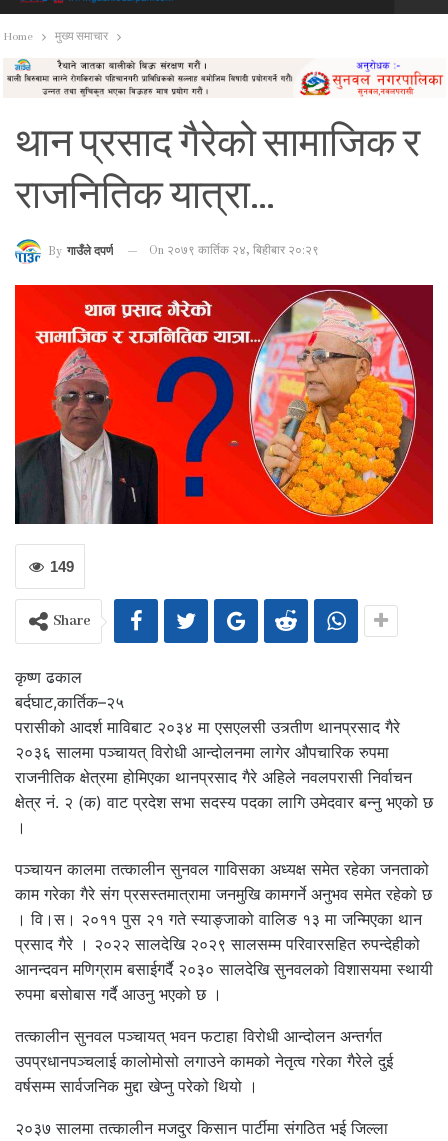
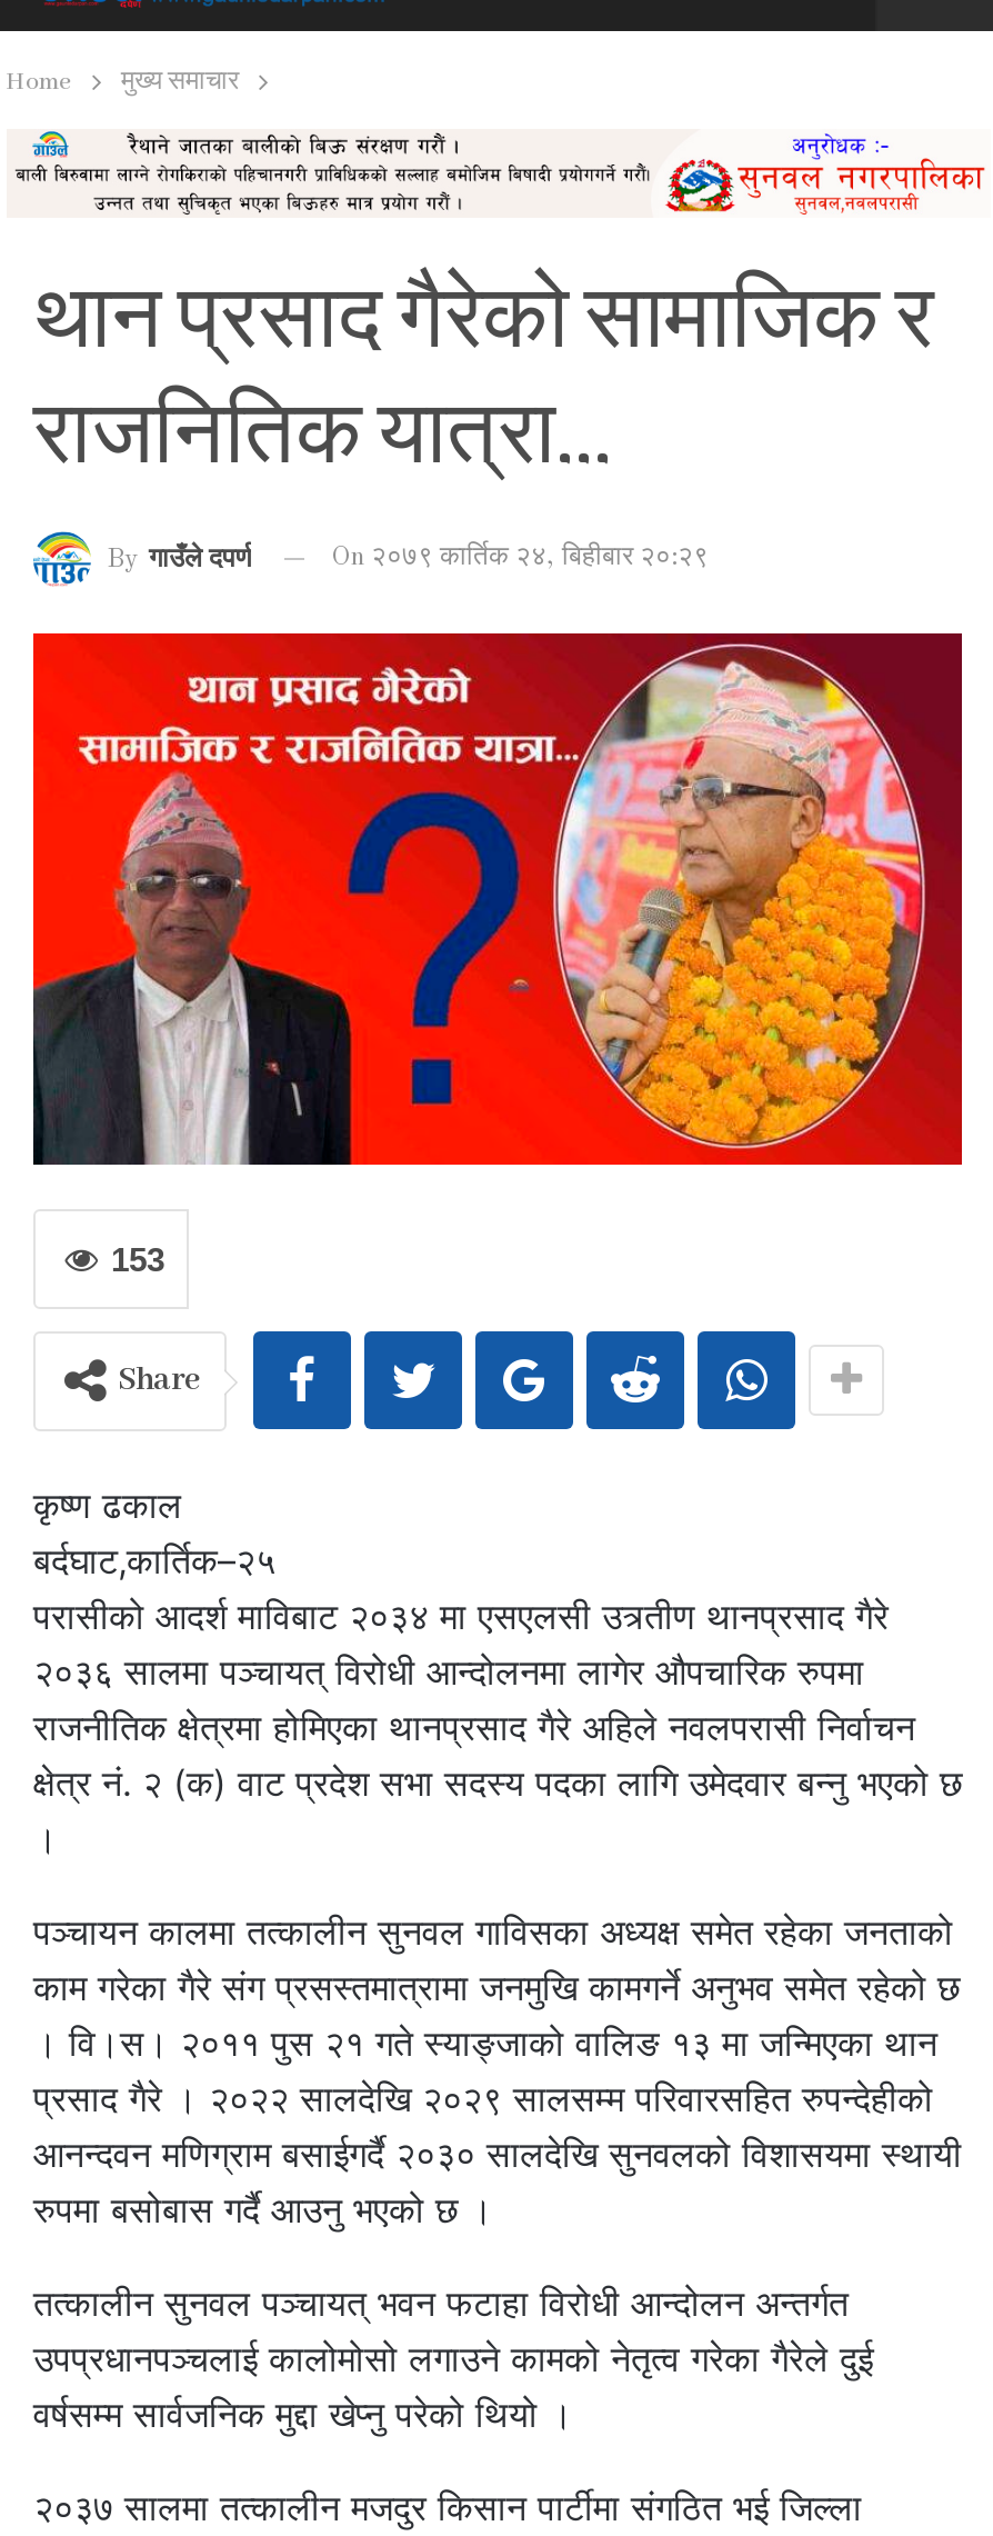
[50,558,74,575] 149 -> [111,1241,164,1278] 153

